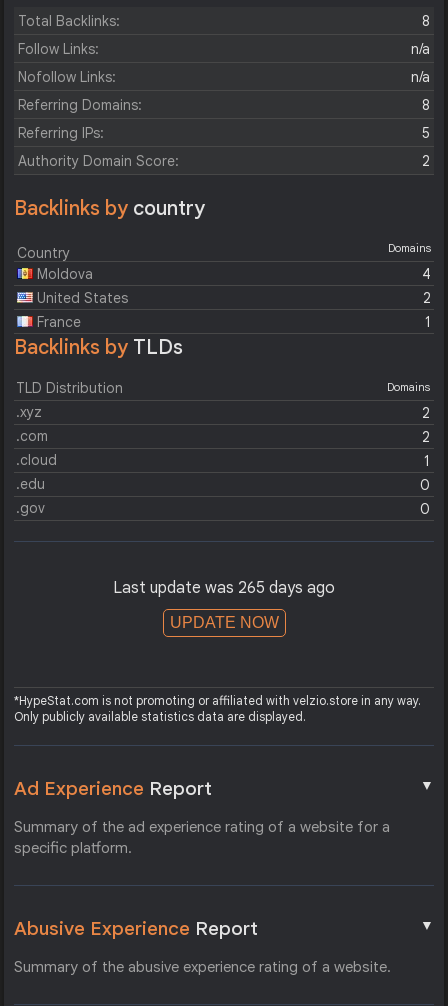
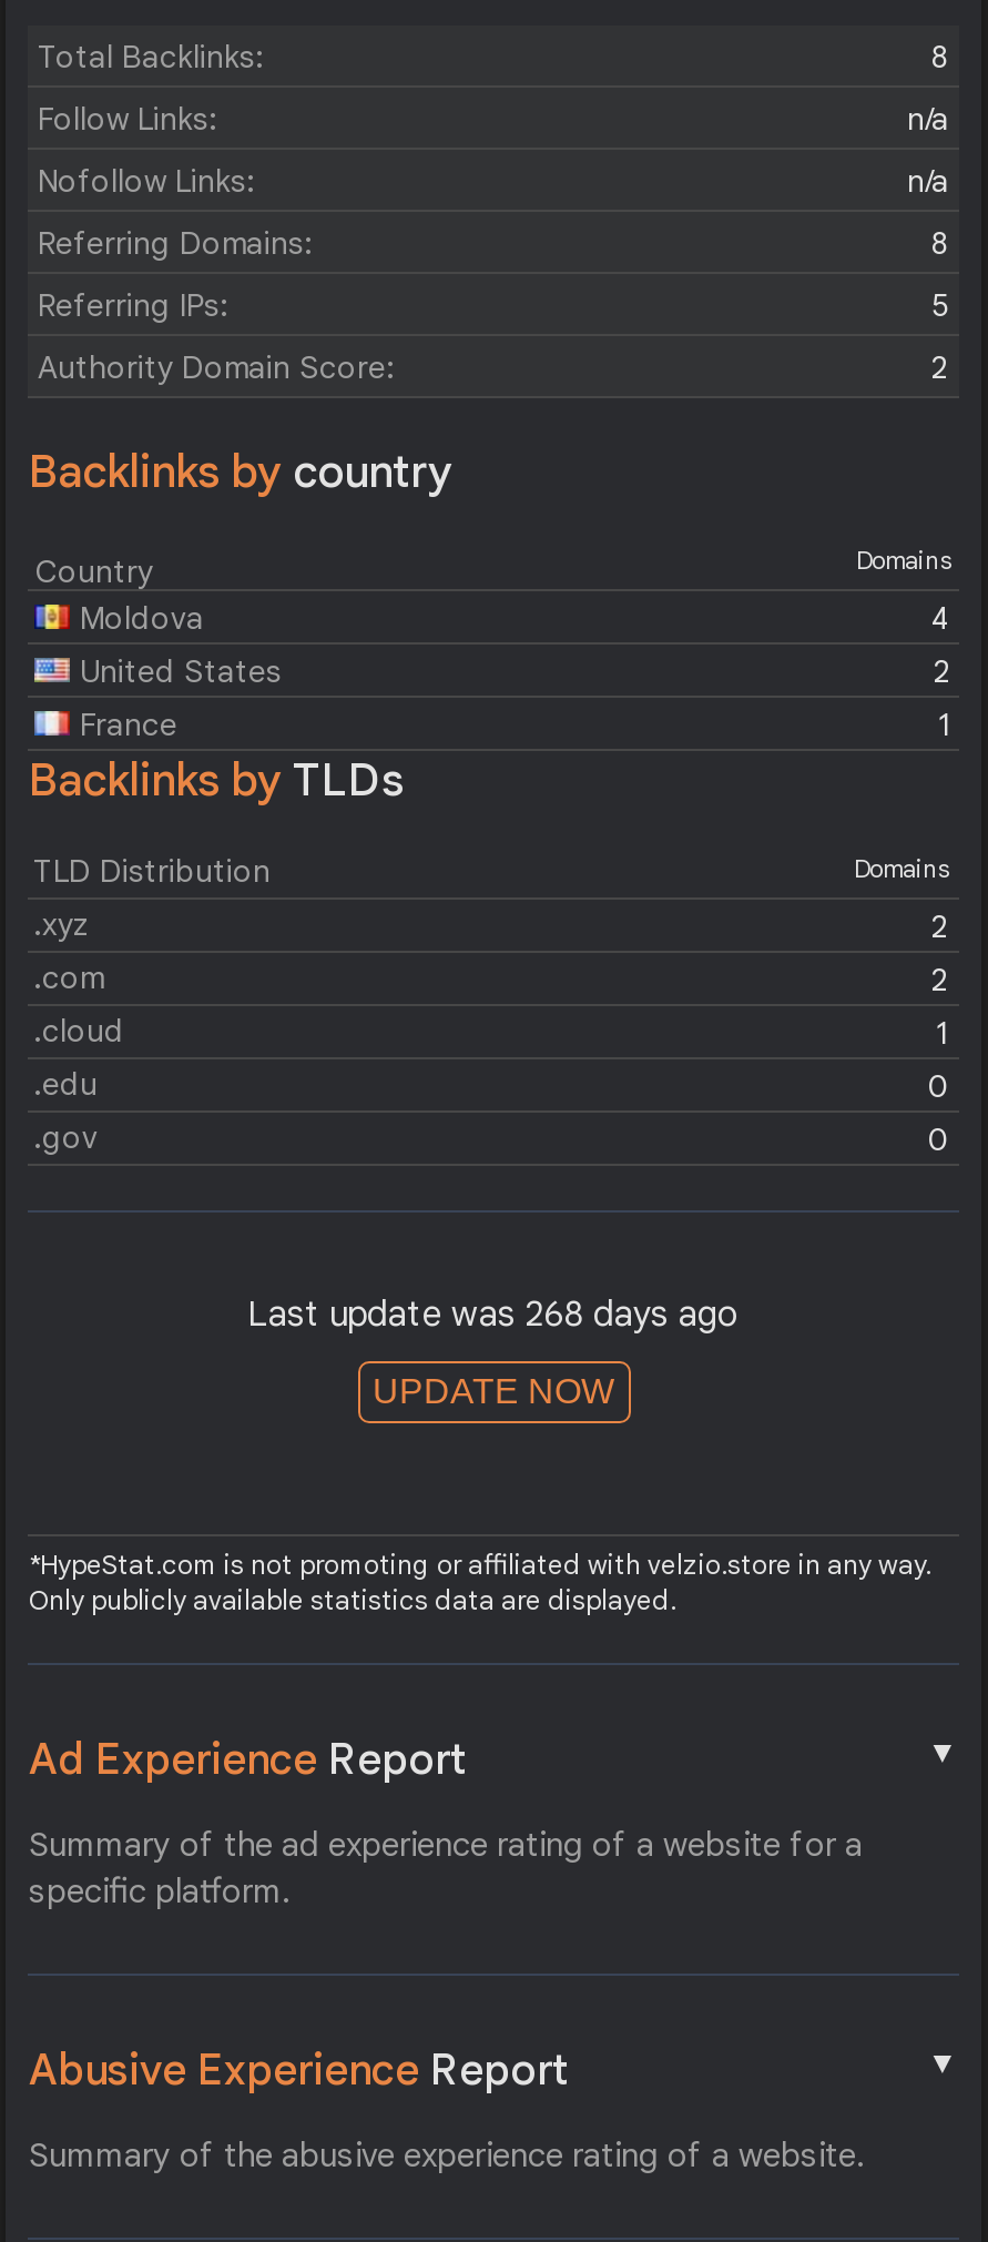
[113,578,335,598] Last update was 265 days ago -> [247,1293,740,1337] Last update was 268 days ago

